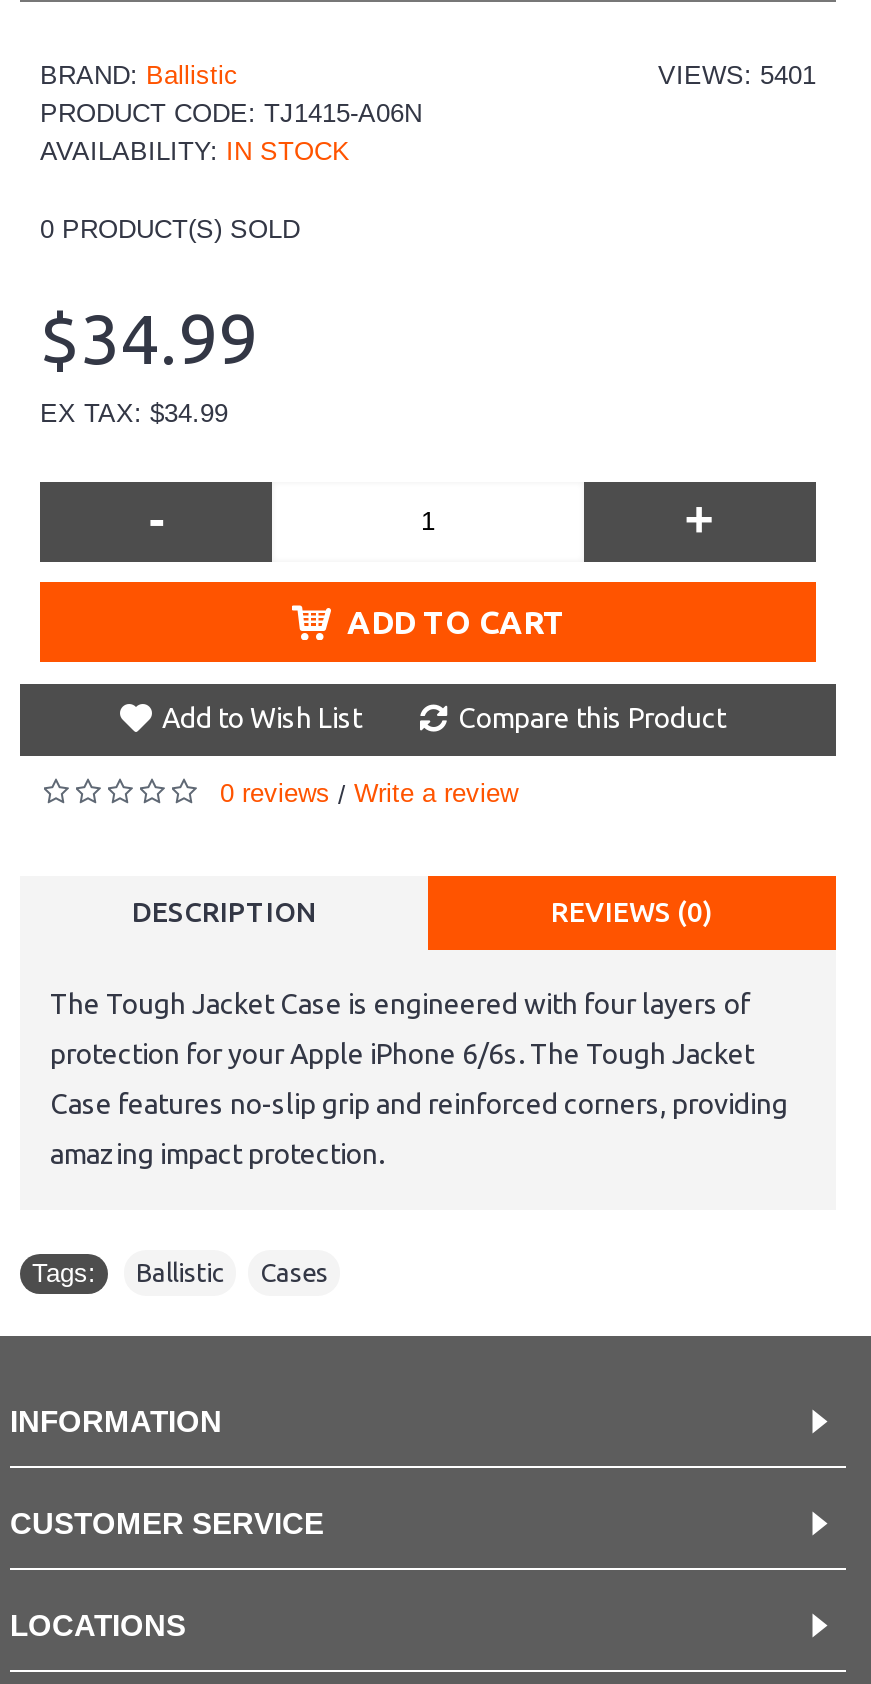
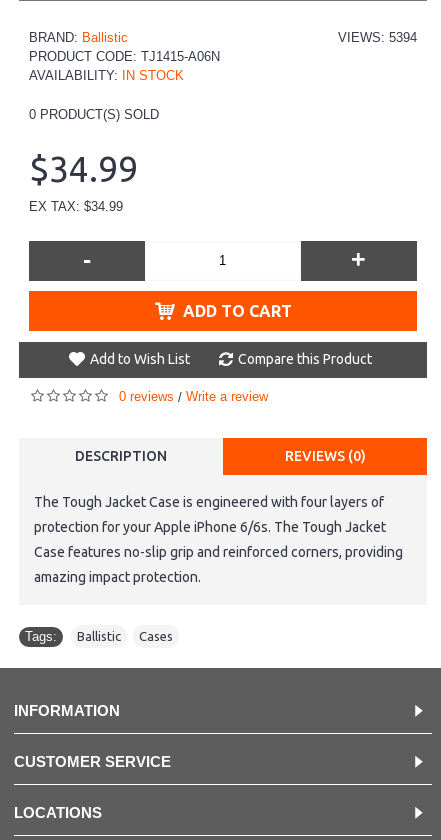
[658,59,816,89] VIEWS: 5401 -> [338,30,417,45] VIEWS: 5394

